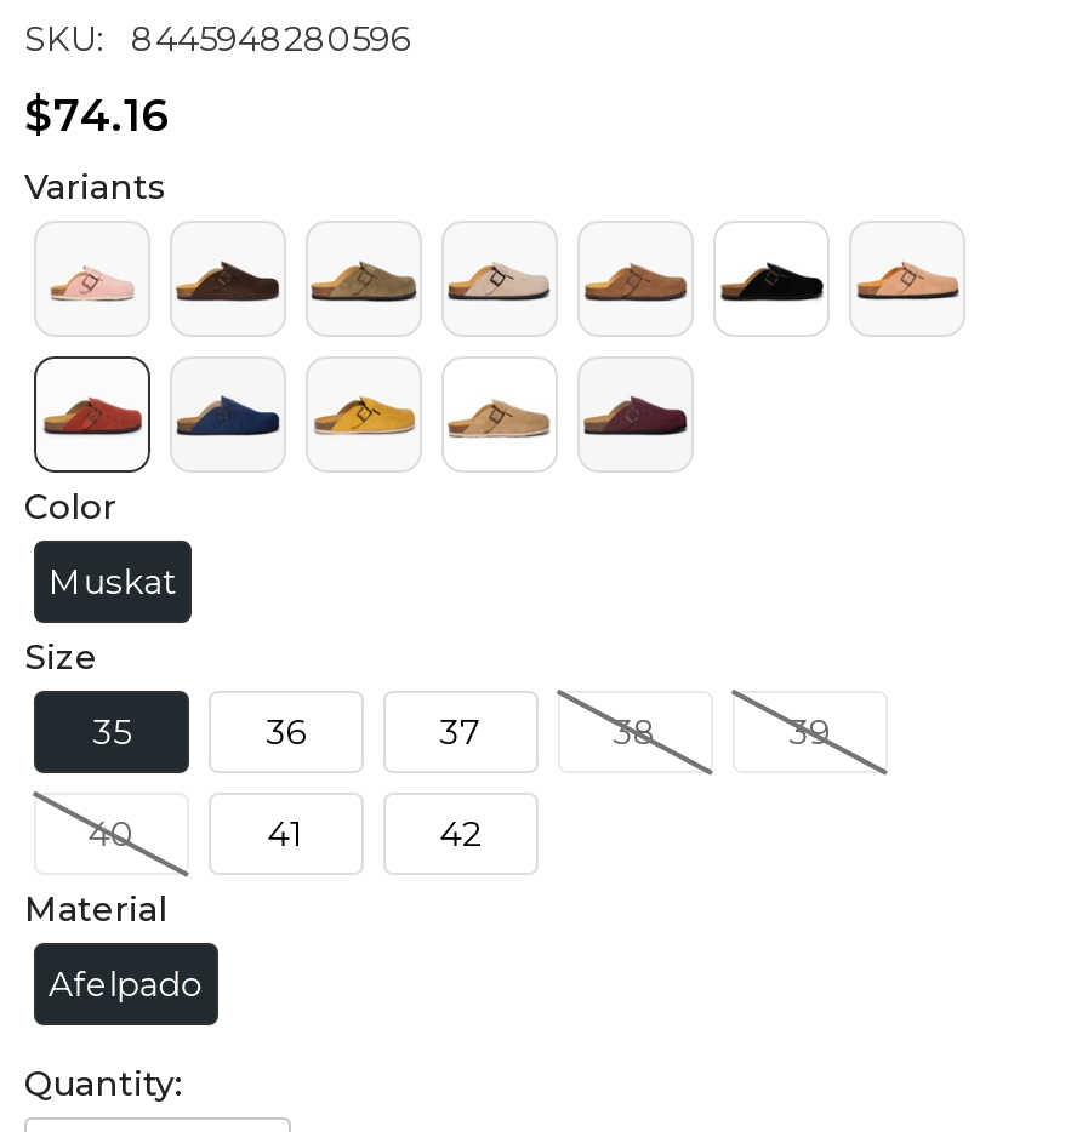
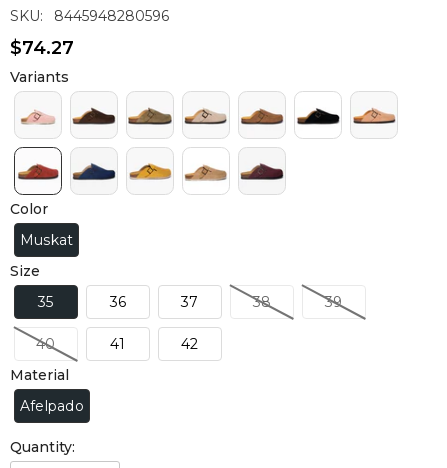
[24,89,170,142] $74.16 -> [10,37,74,59] $74.27

